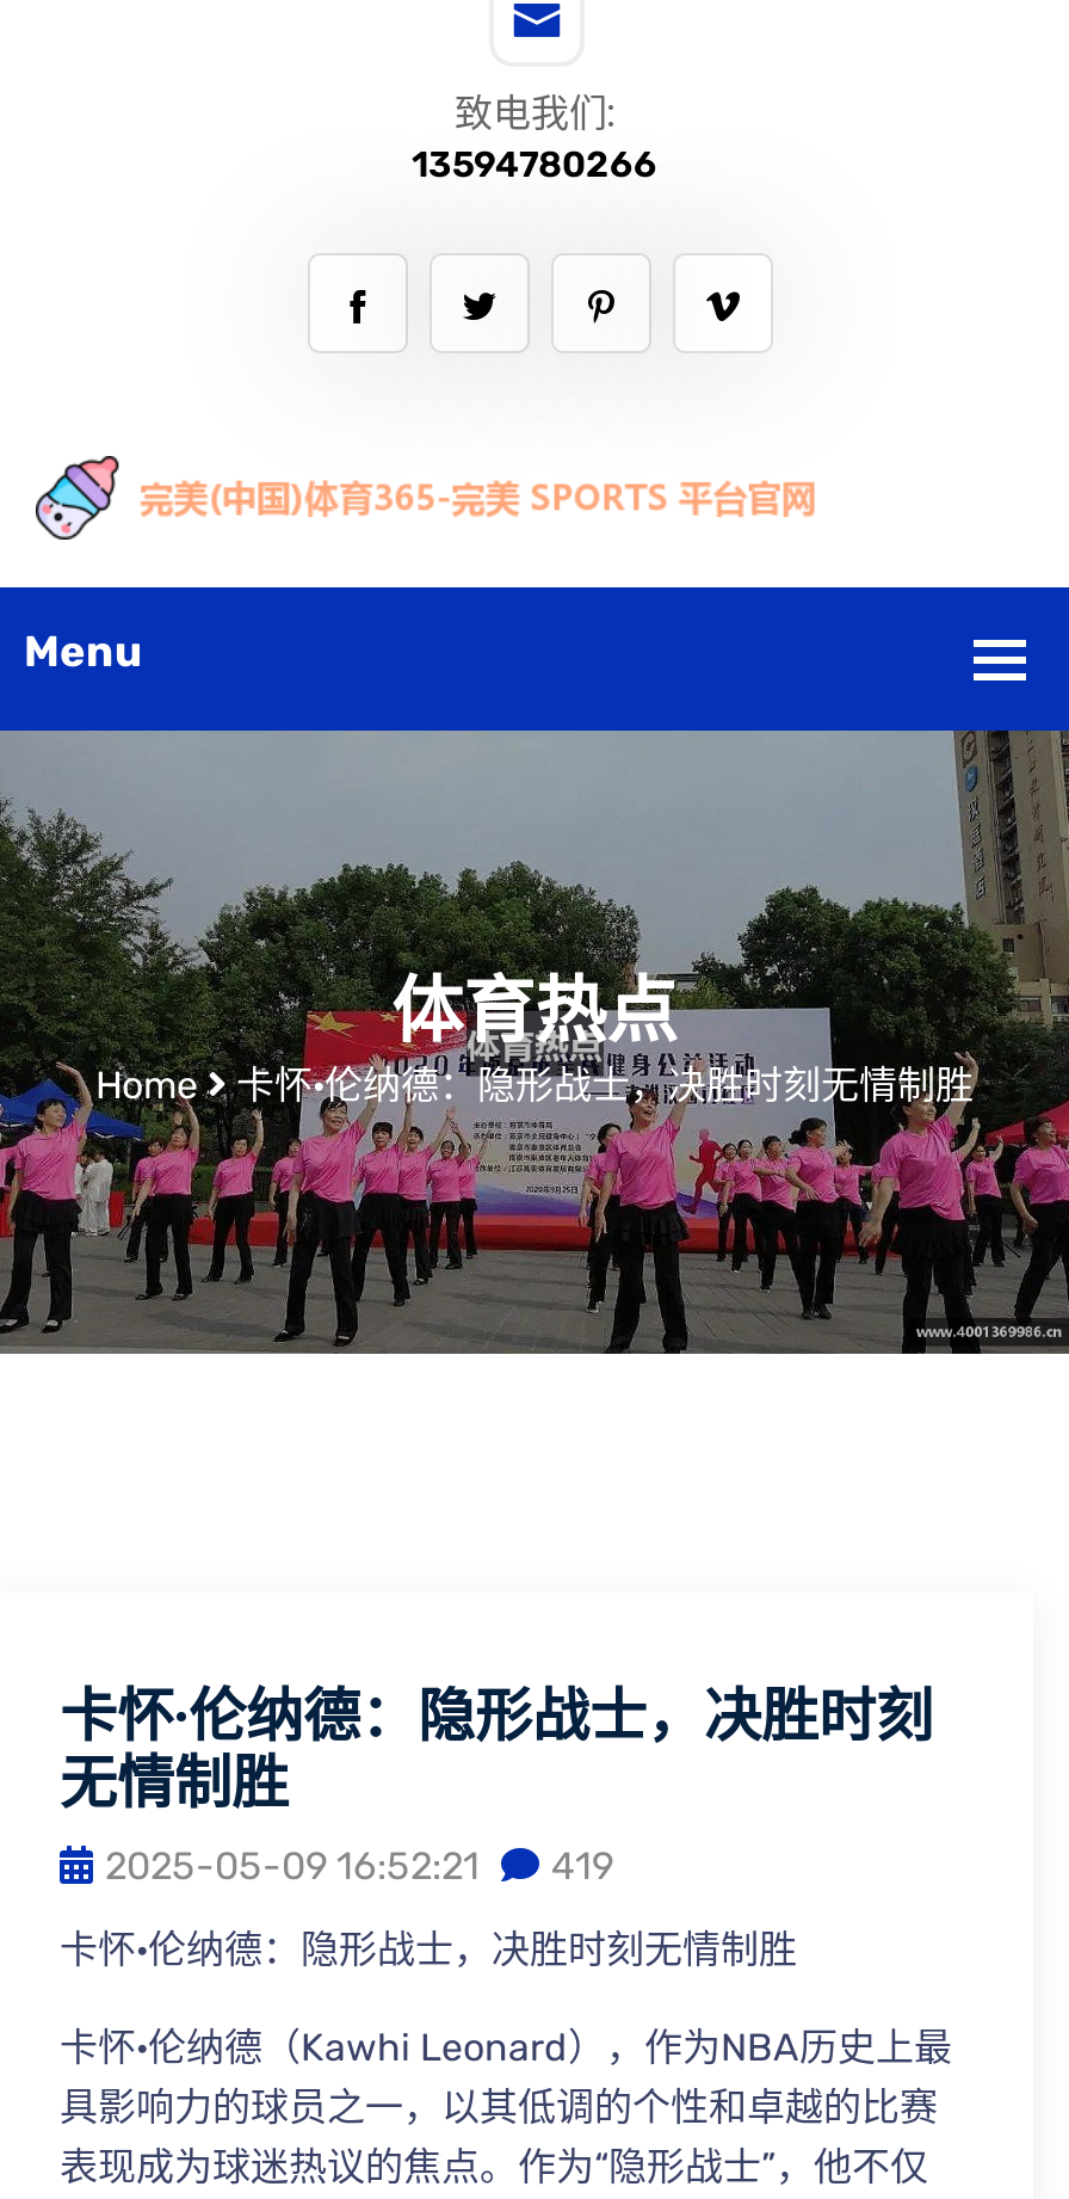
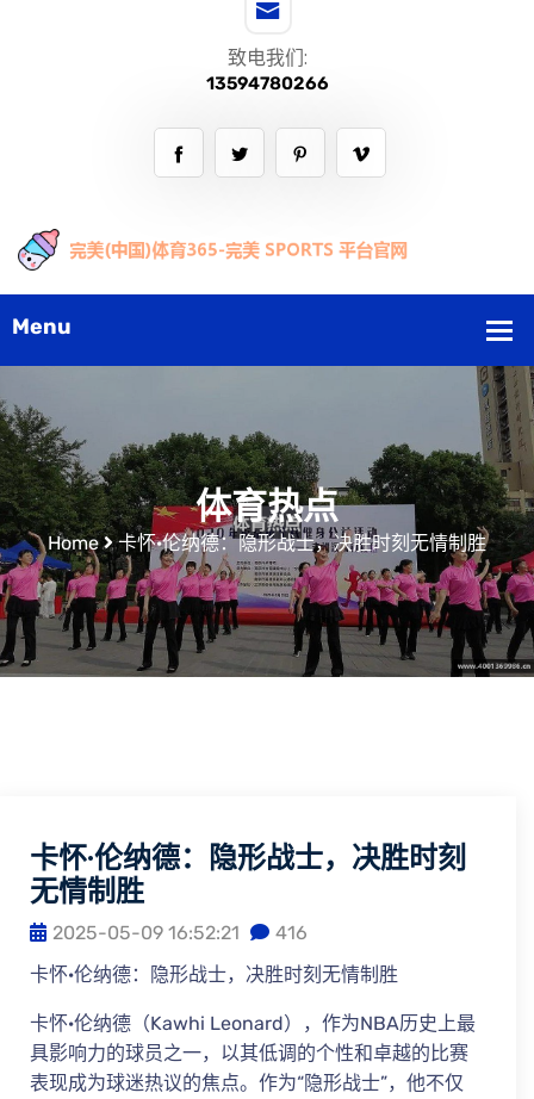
[105,1842,613,1888] 2025-05-09 16:52:21 419 -> [52,921,308,944] 2025-05-09 16:52:21 416

